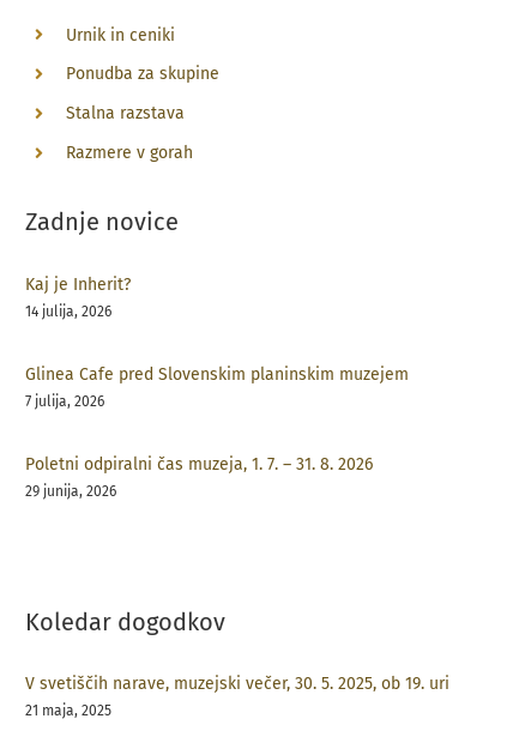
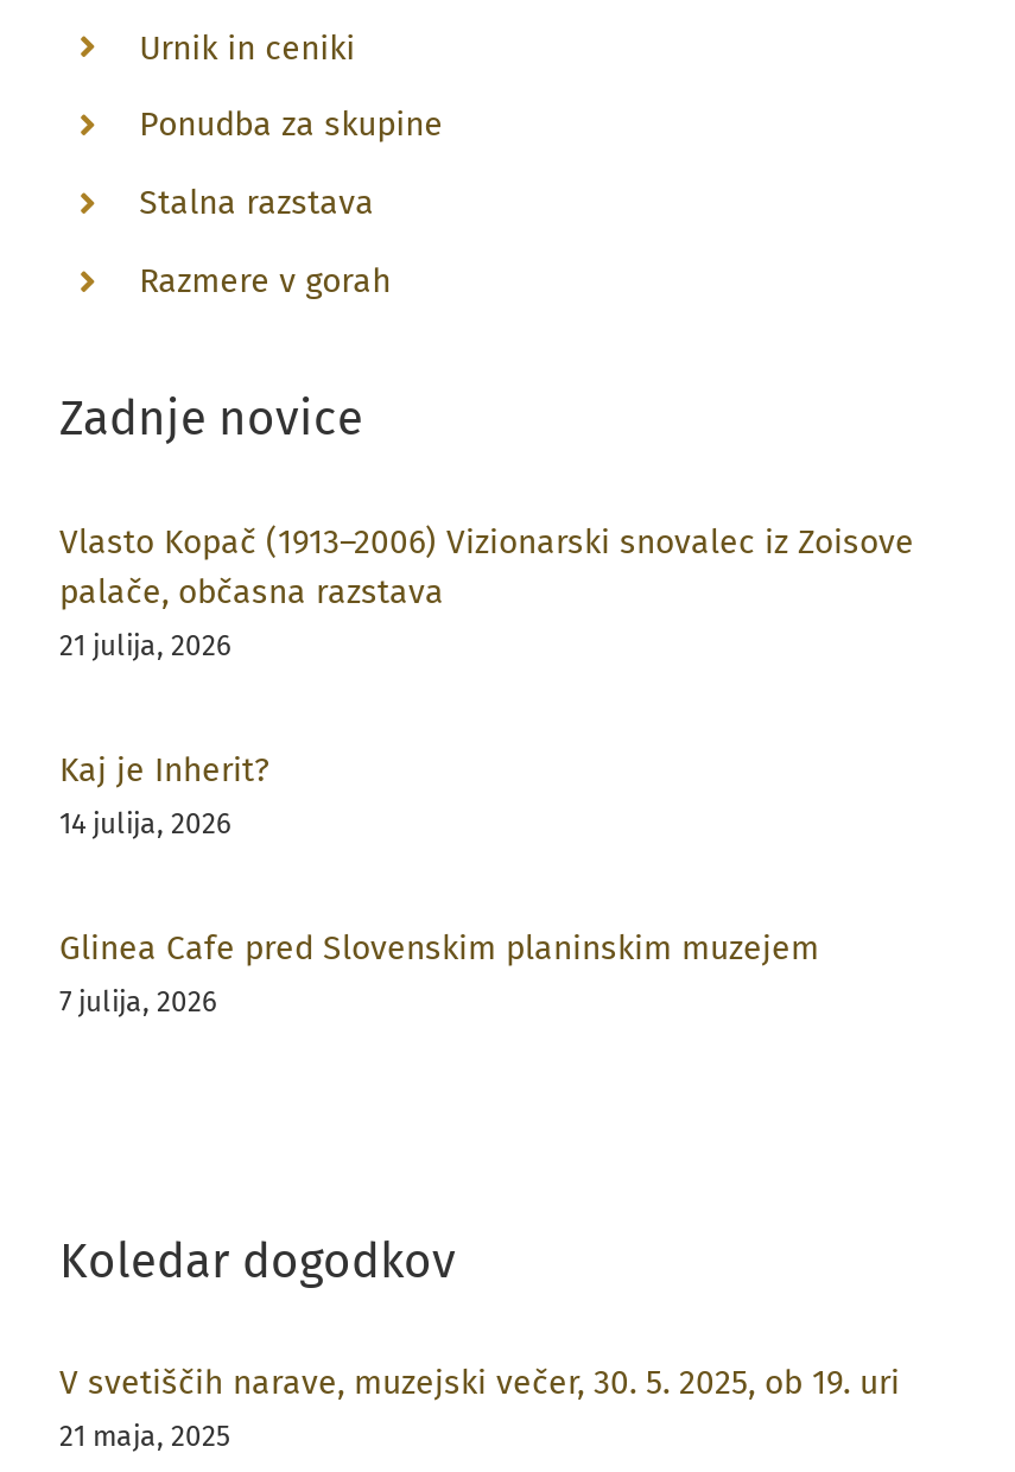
none -> [59,522,914,662] Vlasto Kopač (1913–2006) Vizionarski snovalec iz Zoisove | palače, občasna razstava | 21 julija, 2026
moved [25,274,409,410] -> [59,750,819,1019]: Kaj je Inherit? | 14 julija, 2026 | Glinea Cafe pred Slovenskim planinskim muzejem | 7 julija, 2026
[25,454,373,500] Poletni odpiralni čas muzeja, 1. 7. – 31. 8. 2026 | 29 junija, 2026 -> none

